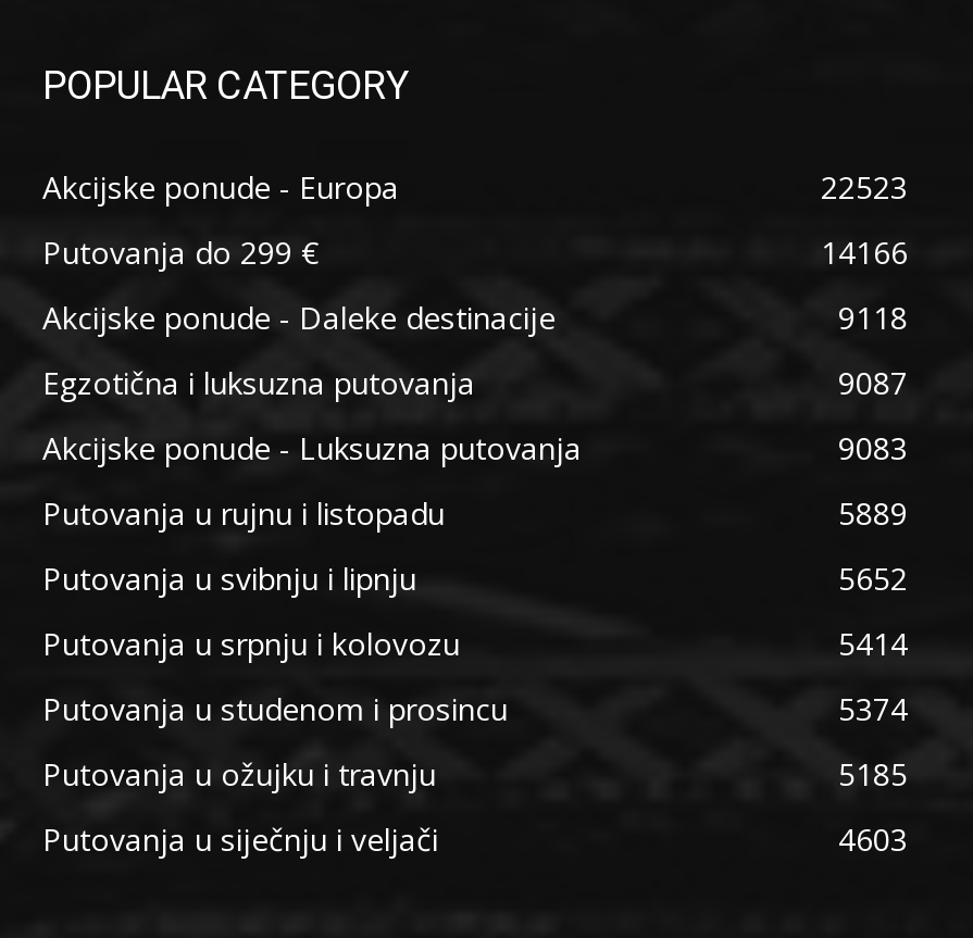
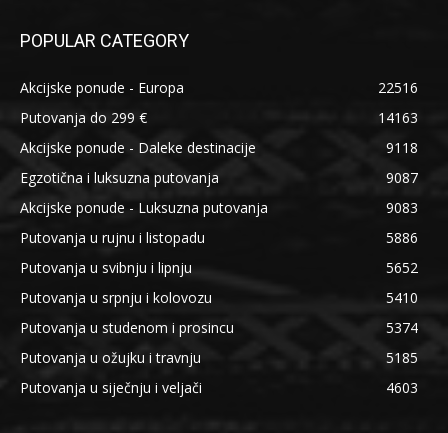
[821,166,908,207] 22523 -> [378,78,418,97] 22516
[821,231,908,272] 14166 -> [378,108,418,127] 14163
[838,492,908,533] 5889 -> [386,228,418,247] 5886
[838,622,908,663] 5414 -> [386,288,418,307] 5410

